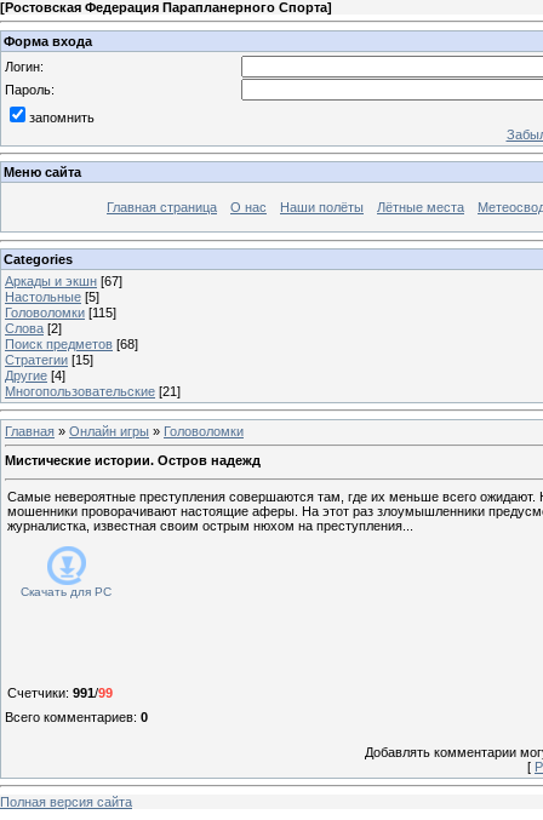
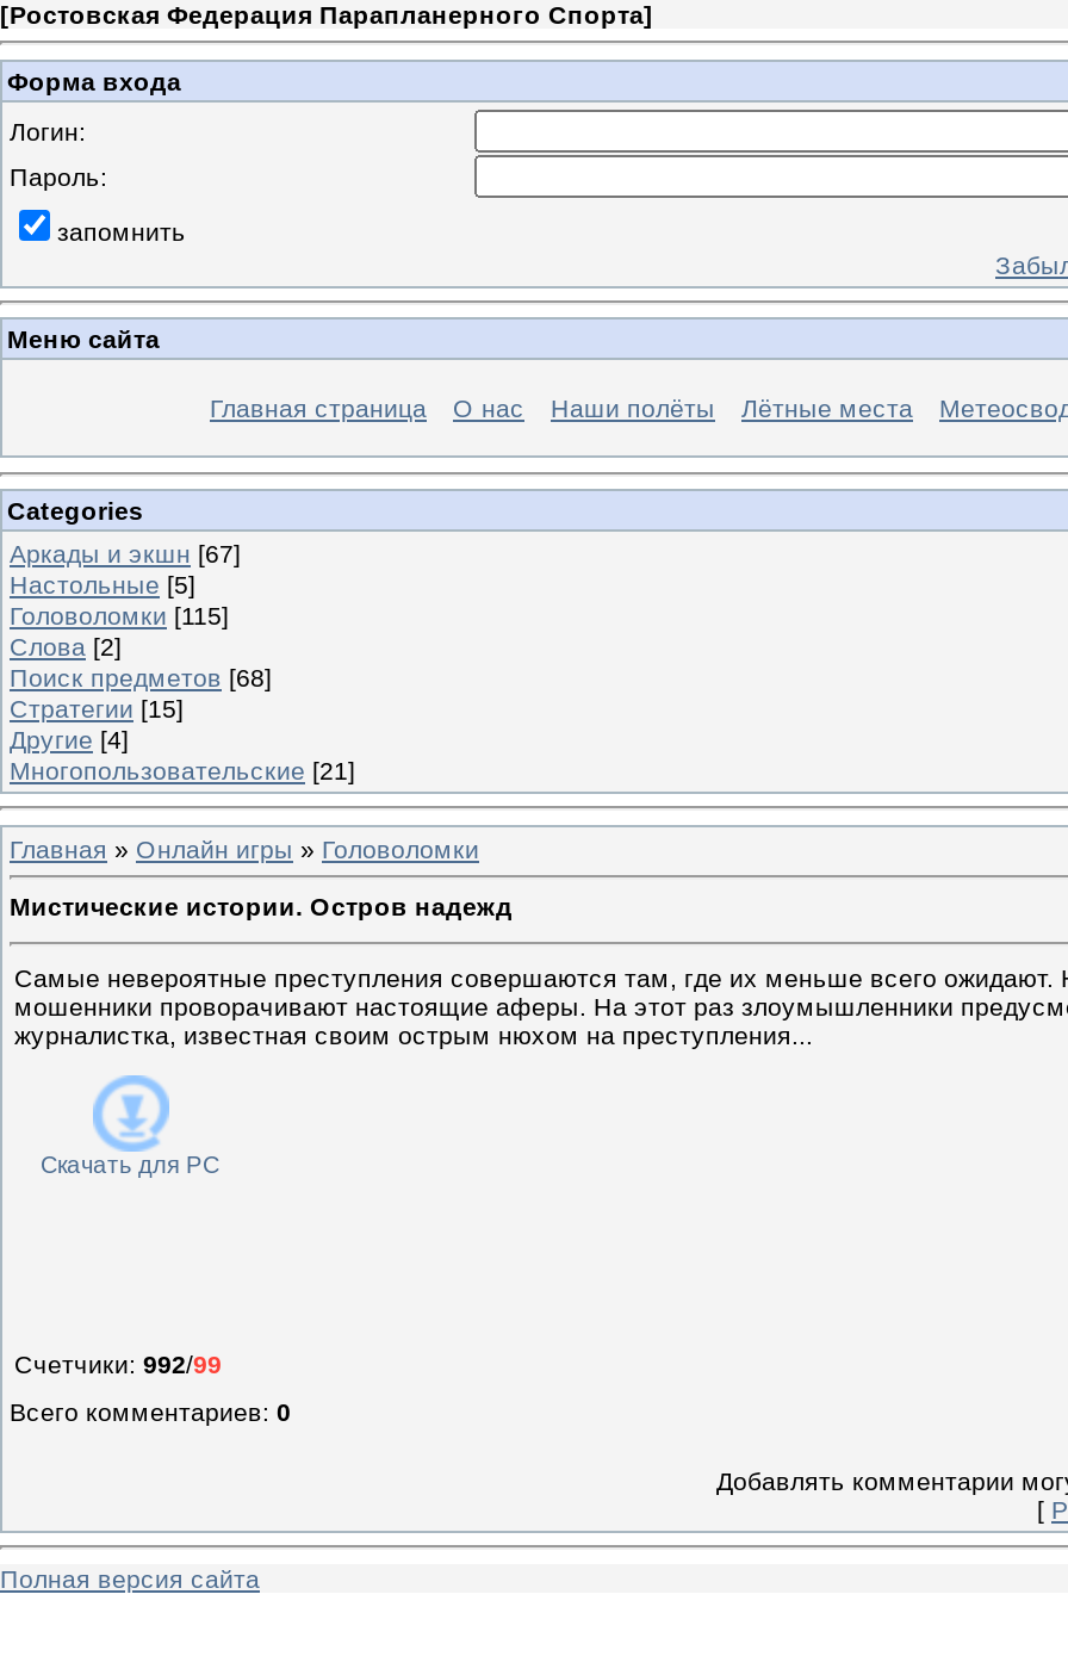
[7,685,113,700] Счетчики: 991/99 -> [14,1349,222,1378] Счетчики: 992/99

